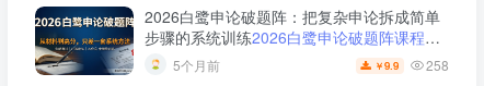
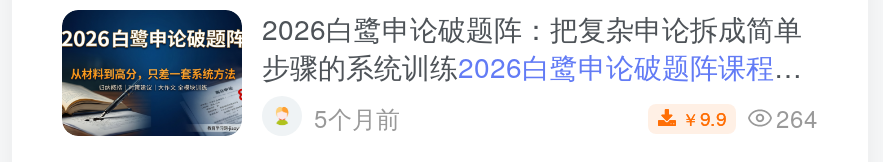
[374,55,449,74] ￥9.9 258 -> [682,99,818,133] ￥9.9 264

